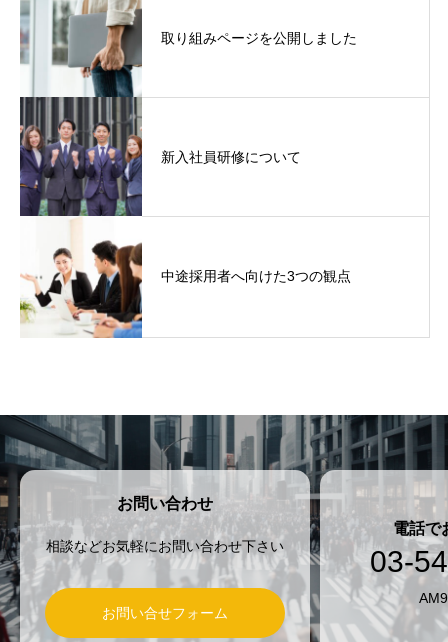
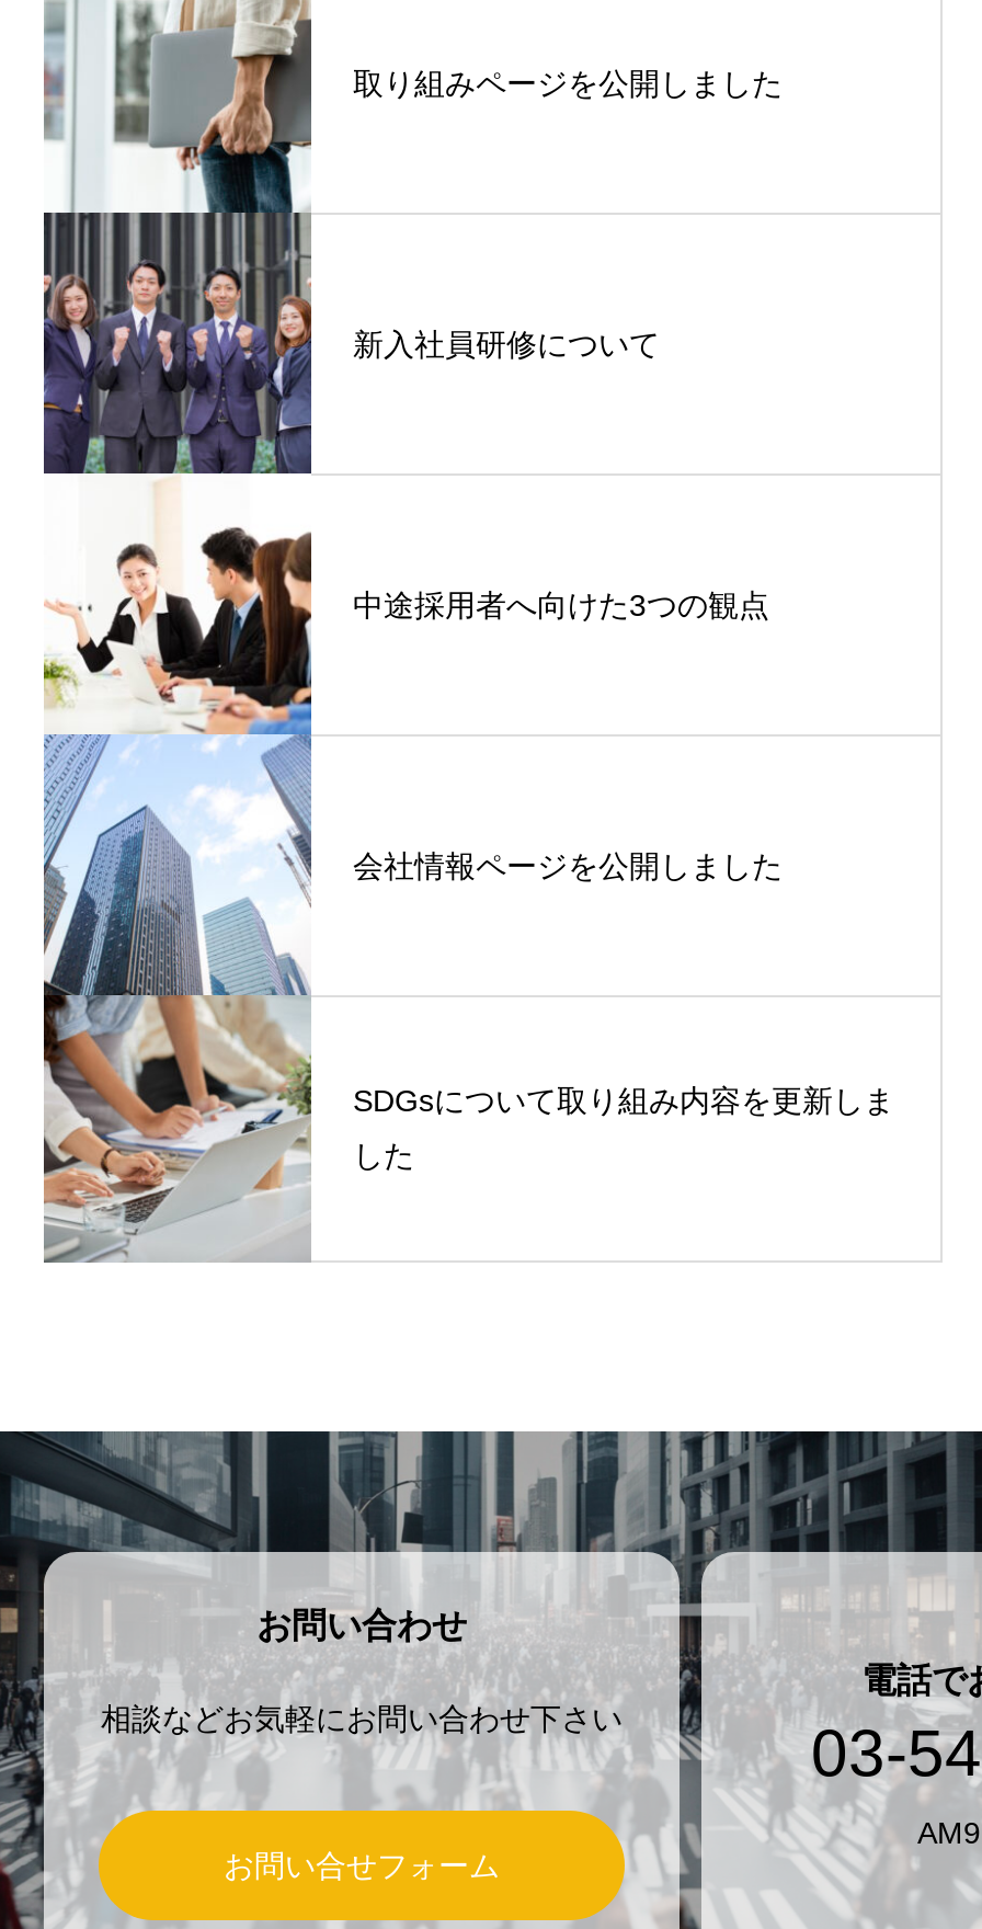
none -> [42,732,783,1263] [image] | 会社情報ページを公開しました
none -> [353,1082,894,1172] SDGsについて取り組み内容を更新しま | した

